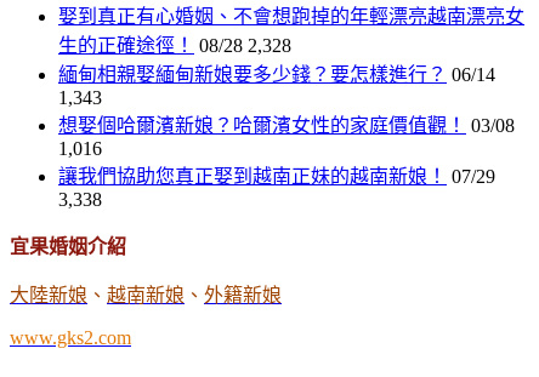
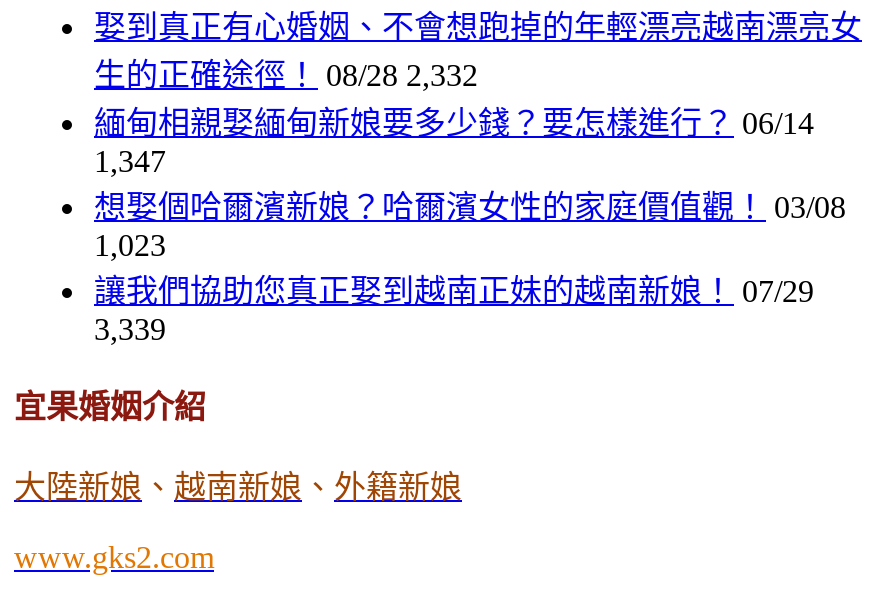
[58,35,291,56] 生的正確途徑！ 08/28 2,328 -> [94,58,478,92] 生的正確途徑！ 08/28 2,332
[58,87,102,108] 1,343 -> [94,144,166,178] 1,347
[58,138,102,159] 1,016 -> [94,228,166,262] 1,023
[58,189,102,209] 3,338 -> [94,312,166,346] 3,339

